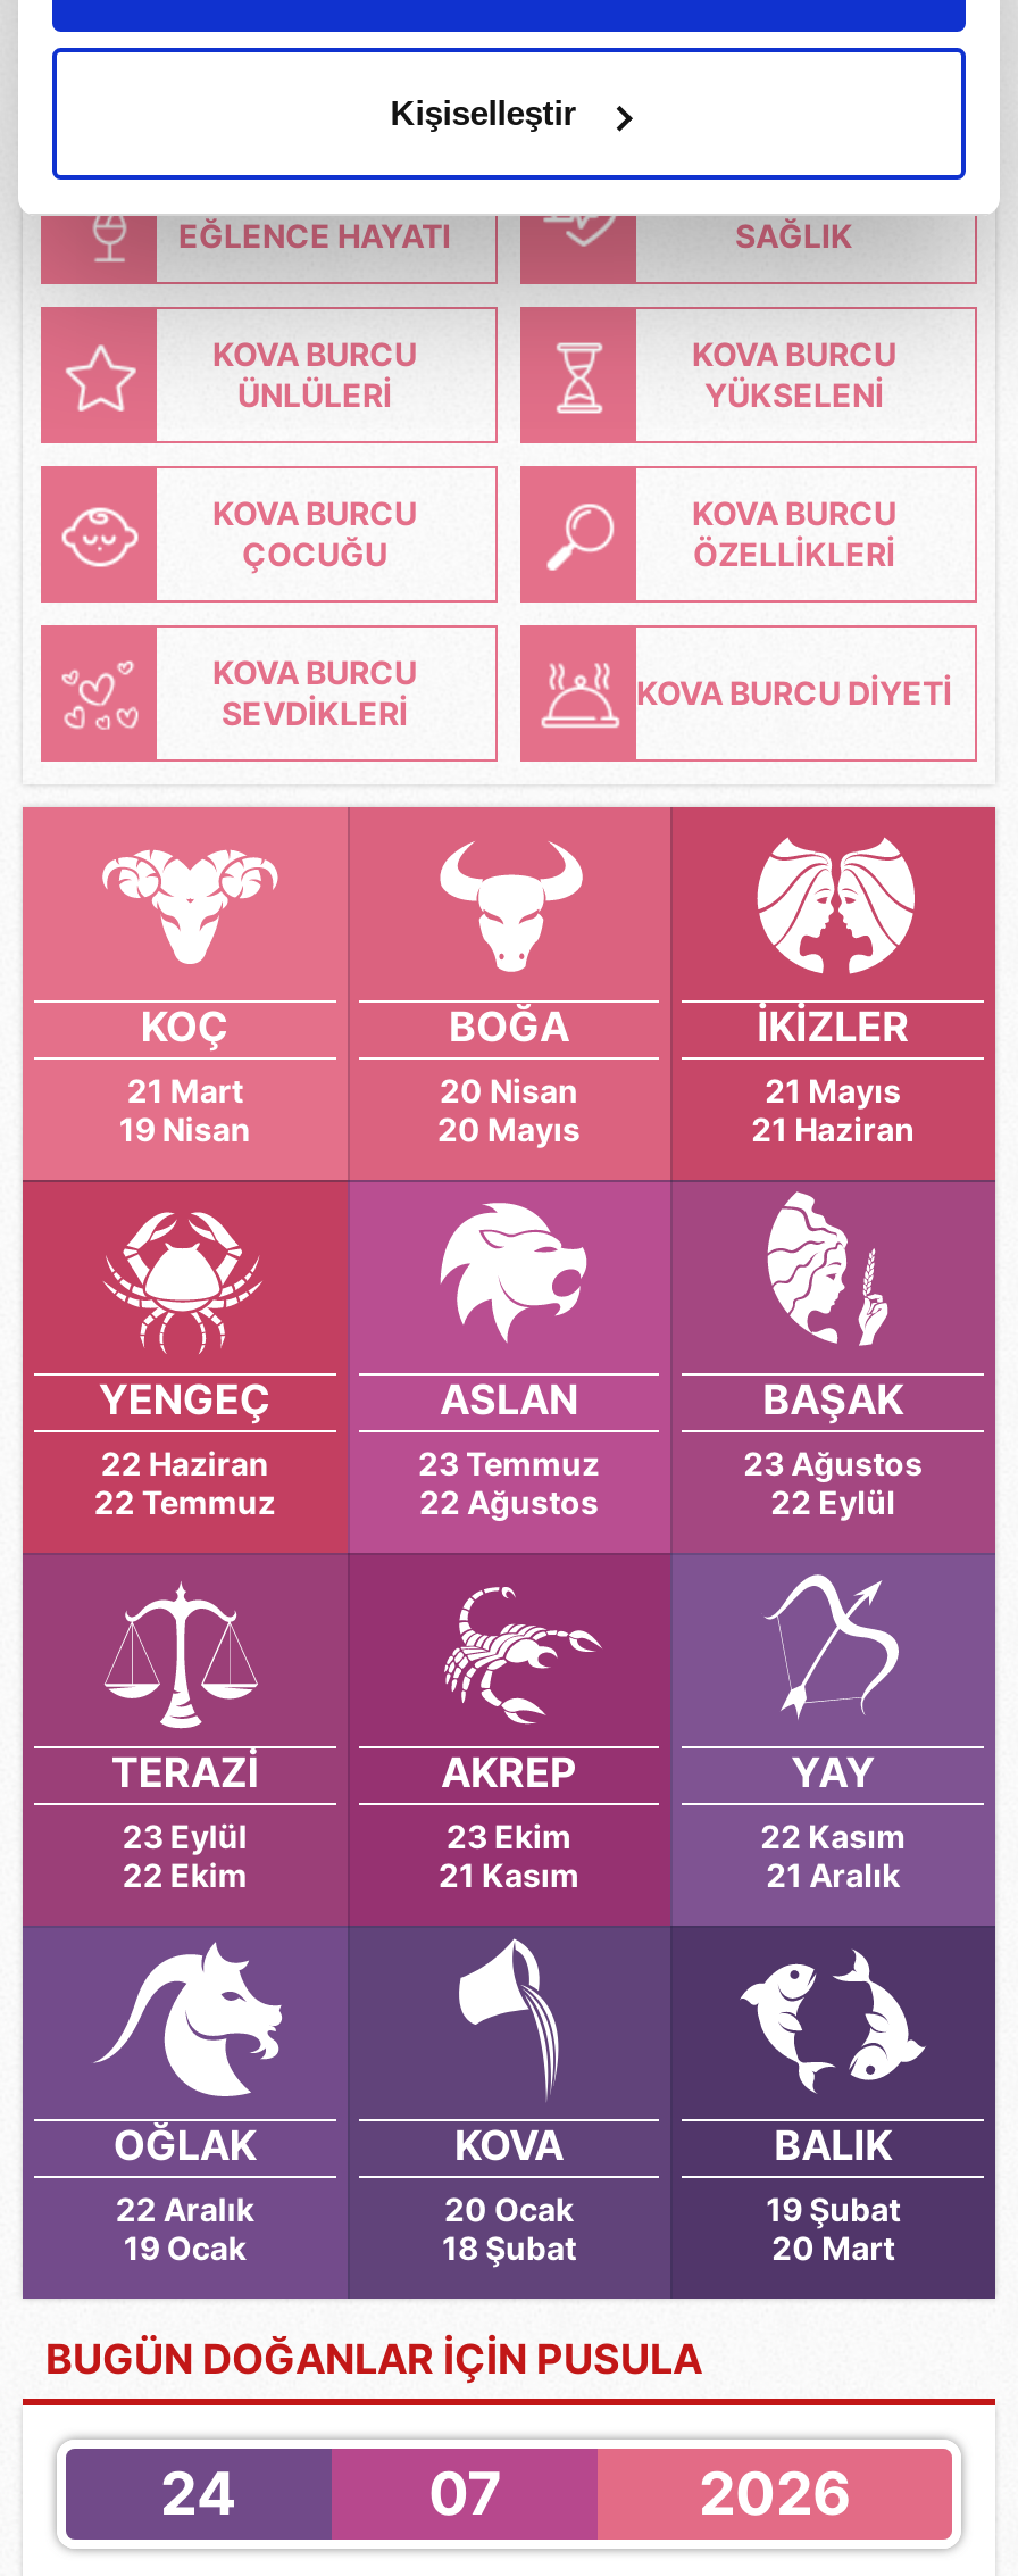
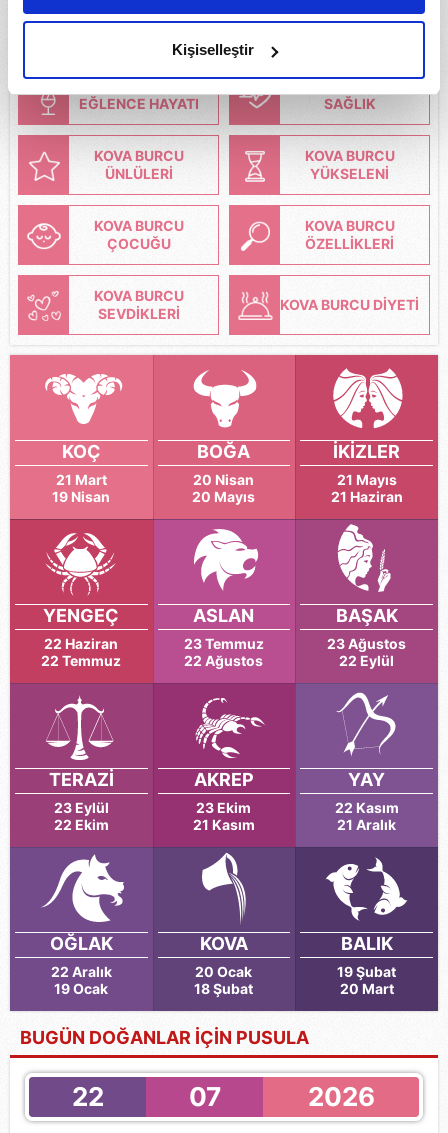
[160,2458,237,2528] 24 -> [71,1081,103,1112] 22

